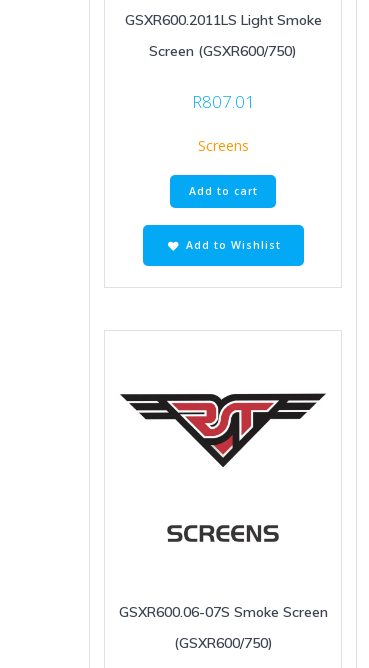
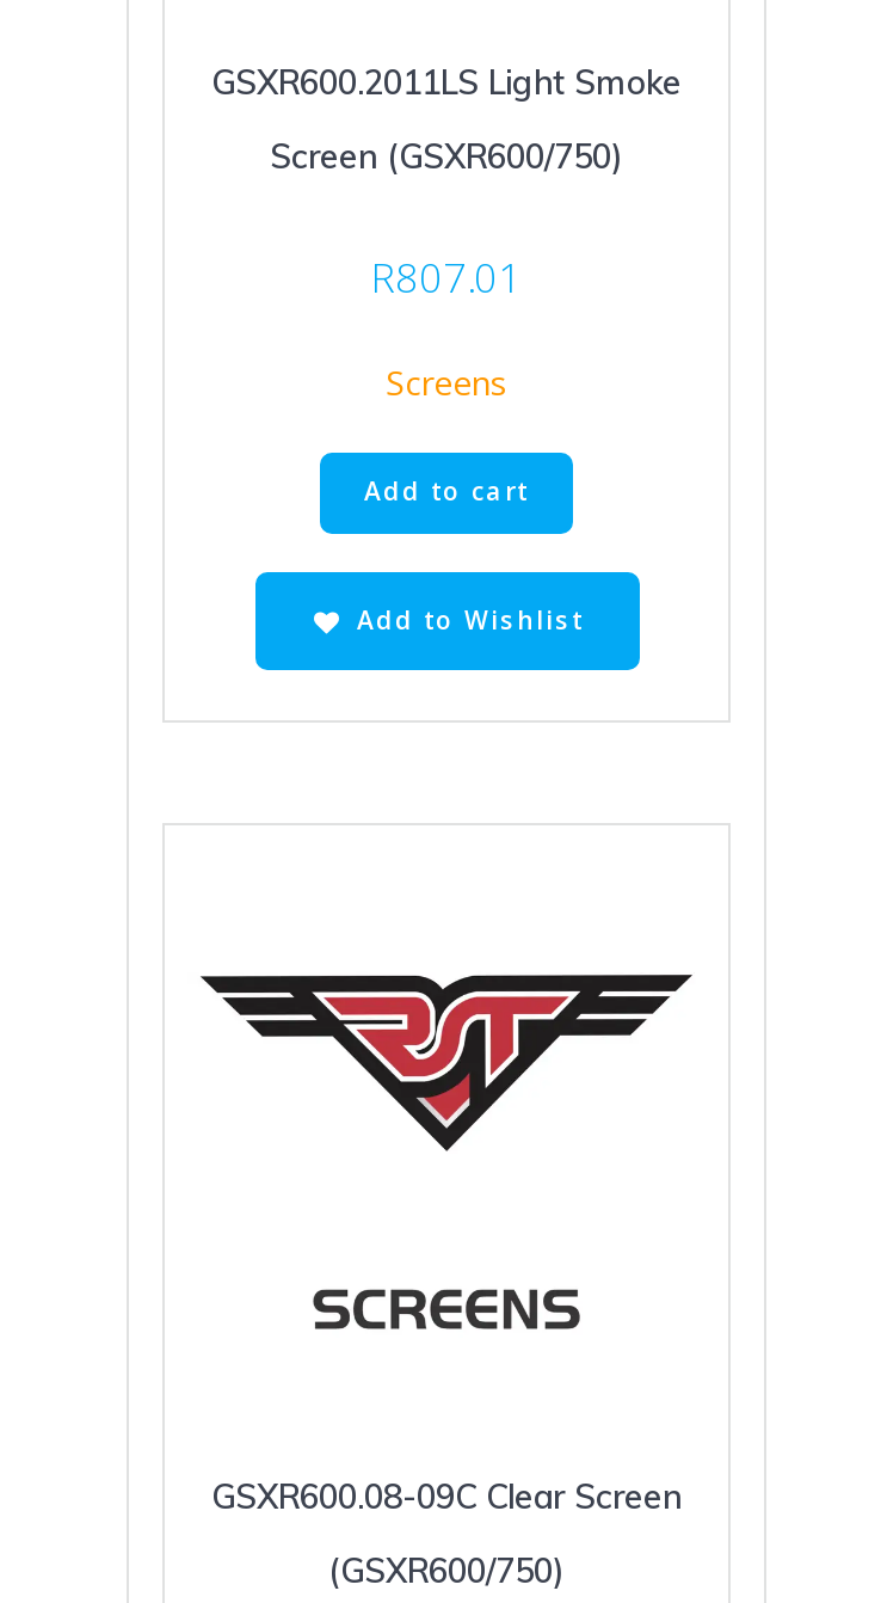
[118,603,327,621] GSXR600.06-07S Smoke Screen -> [211,1475,682,1518] GSXR600.08-09C Clear Screen

